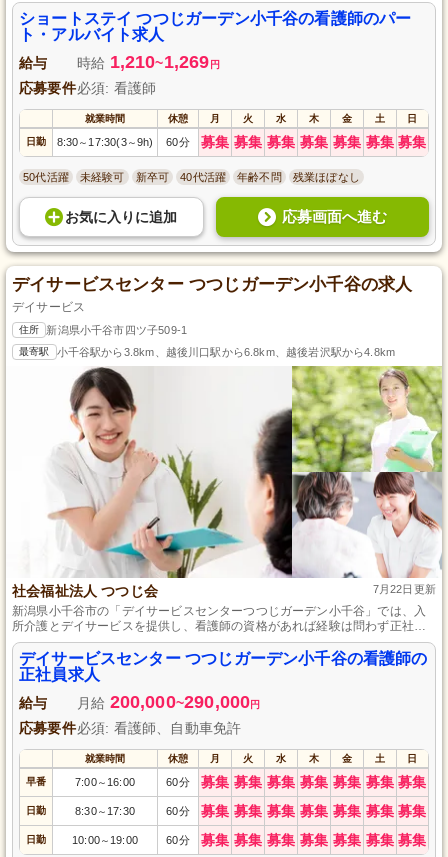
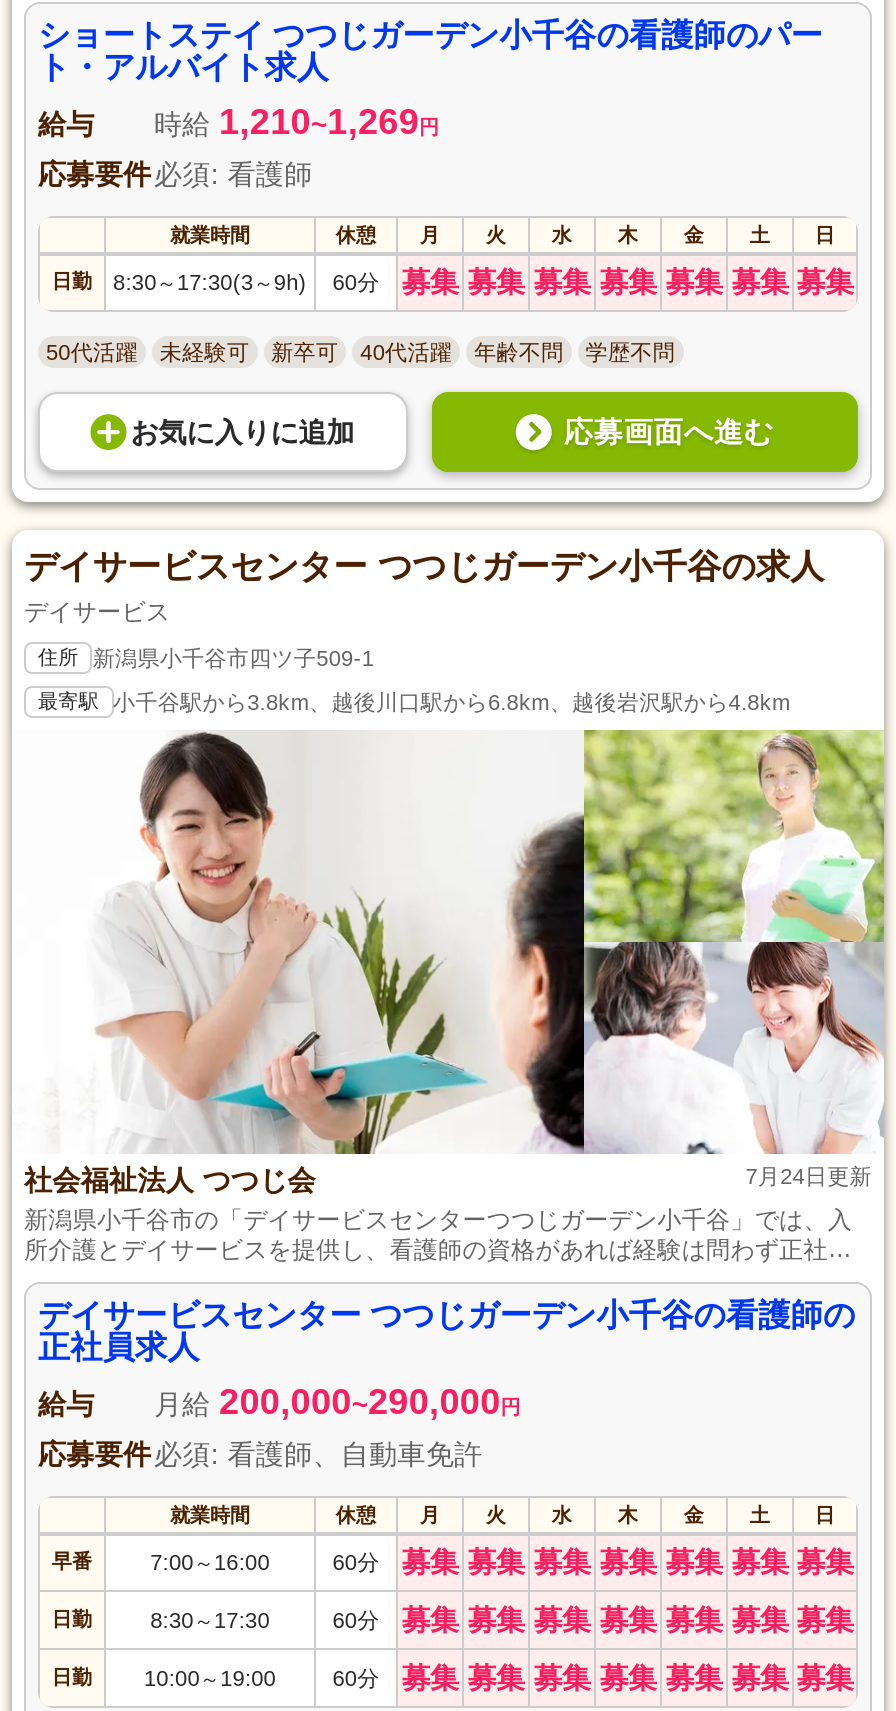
[293,171,360,183] 残業ほぼなし -> [586,339,675,363] 学歴不問
[373,583,436,595] 7月22日更新 -> [745,1163,872,1187] 7月24日更新

